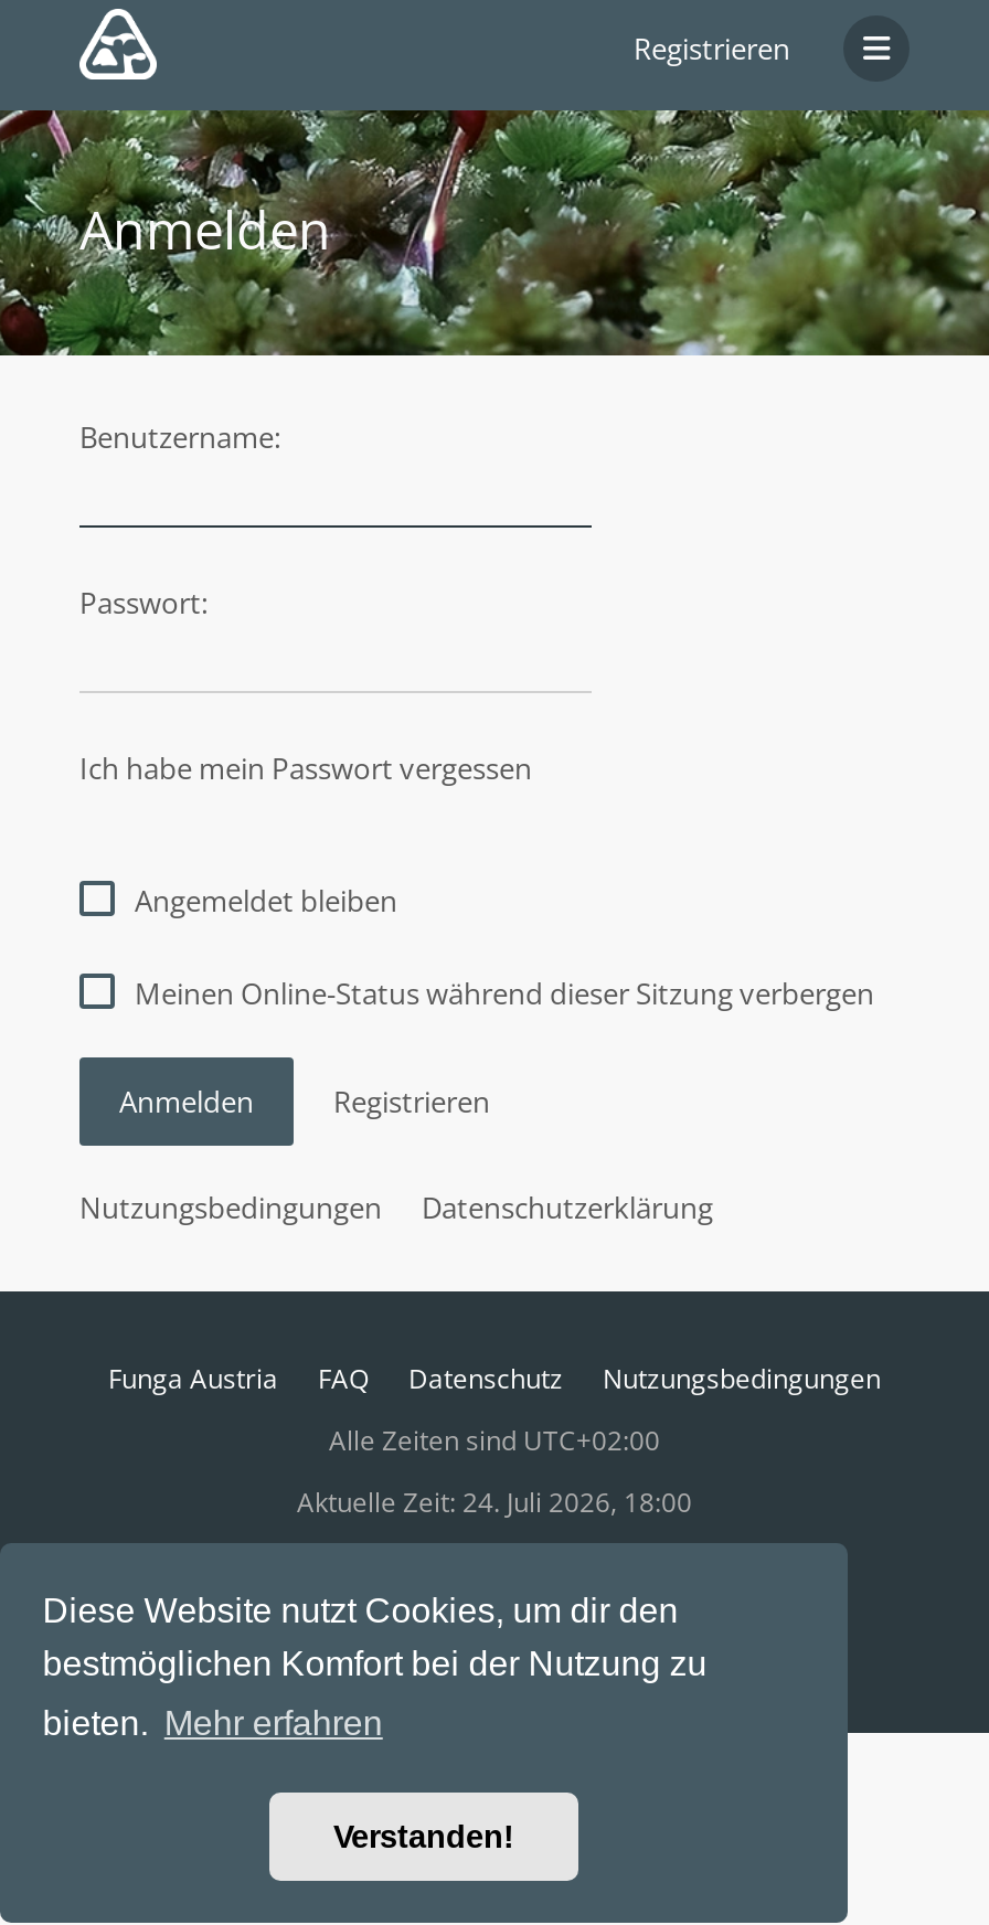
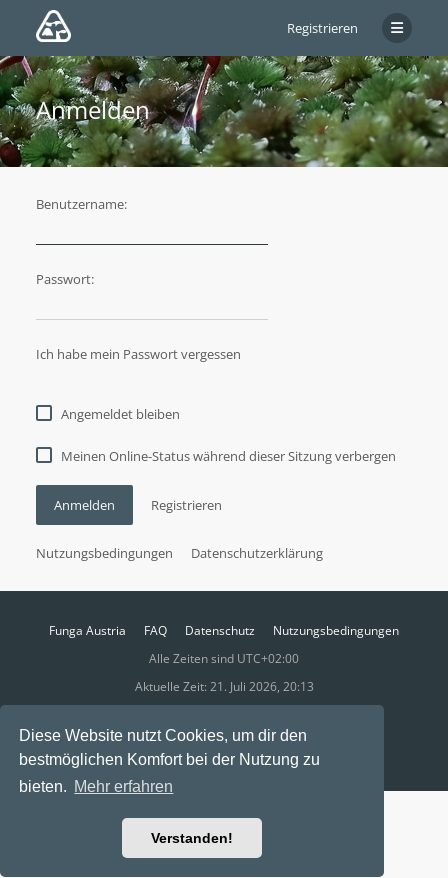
[297,1483,692,1521] Aktuelle Zeit: 24. Juli 2026, 18:00 -> [134,678,313,695] Aktuelle Zeit: 21. Juli 2026, 20:13

